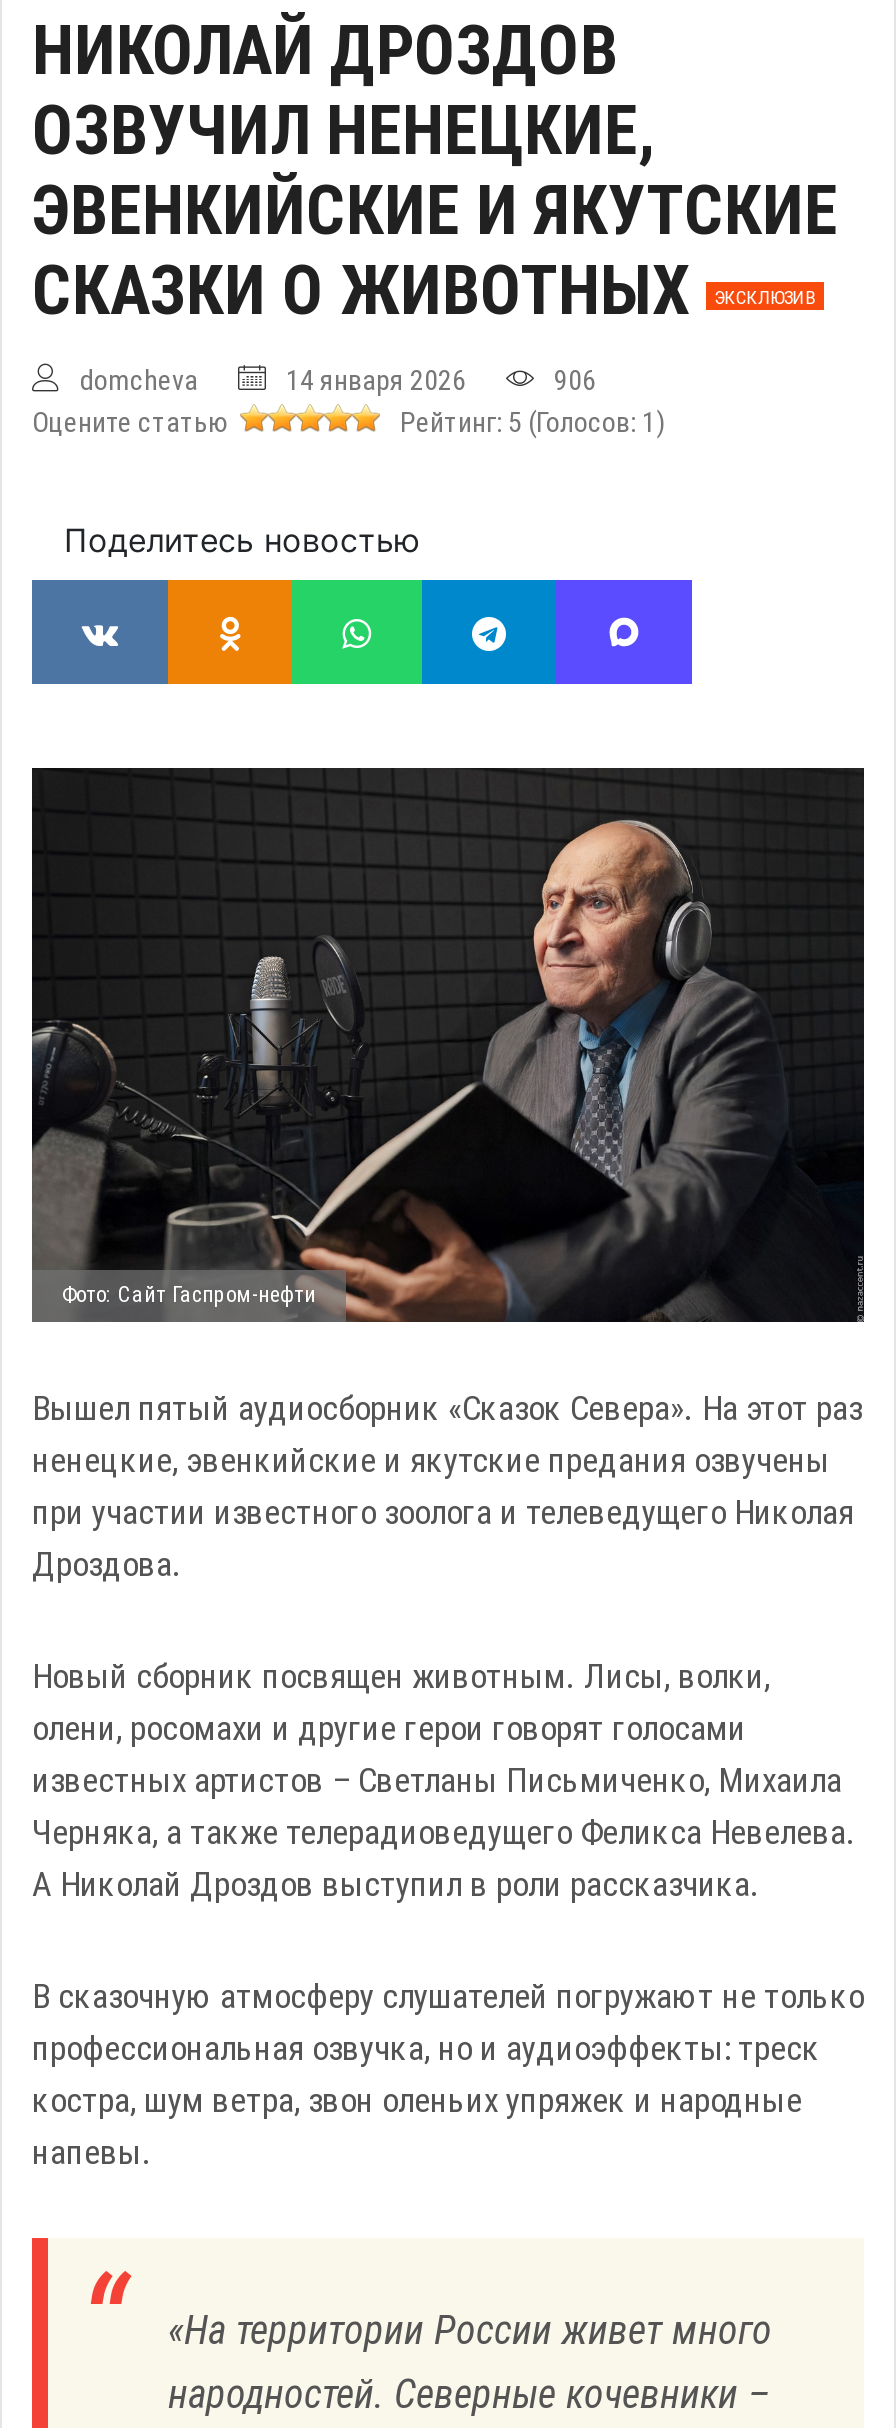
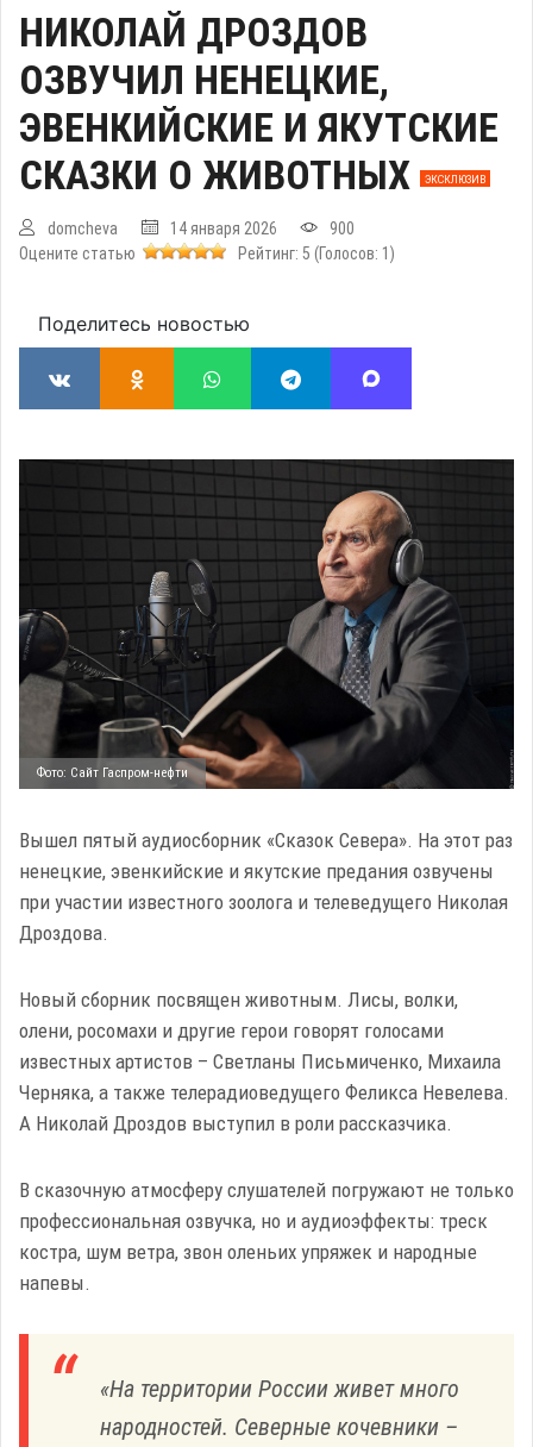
[554,364,596,396] 906 -> [330,219,355,238] 900

